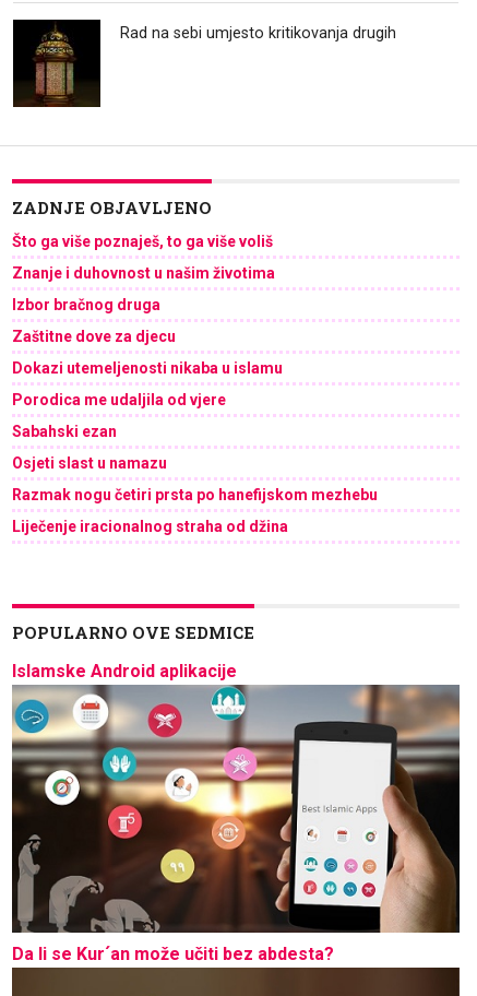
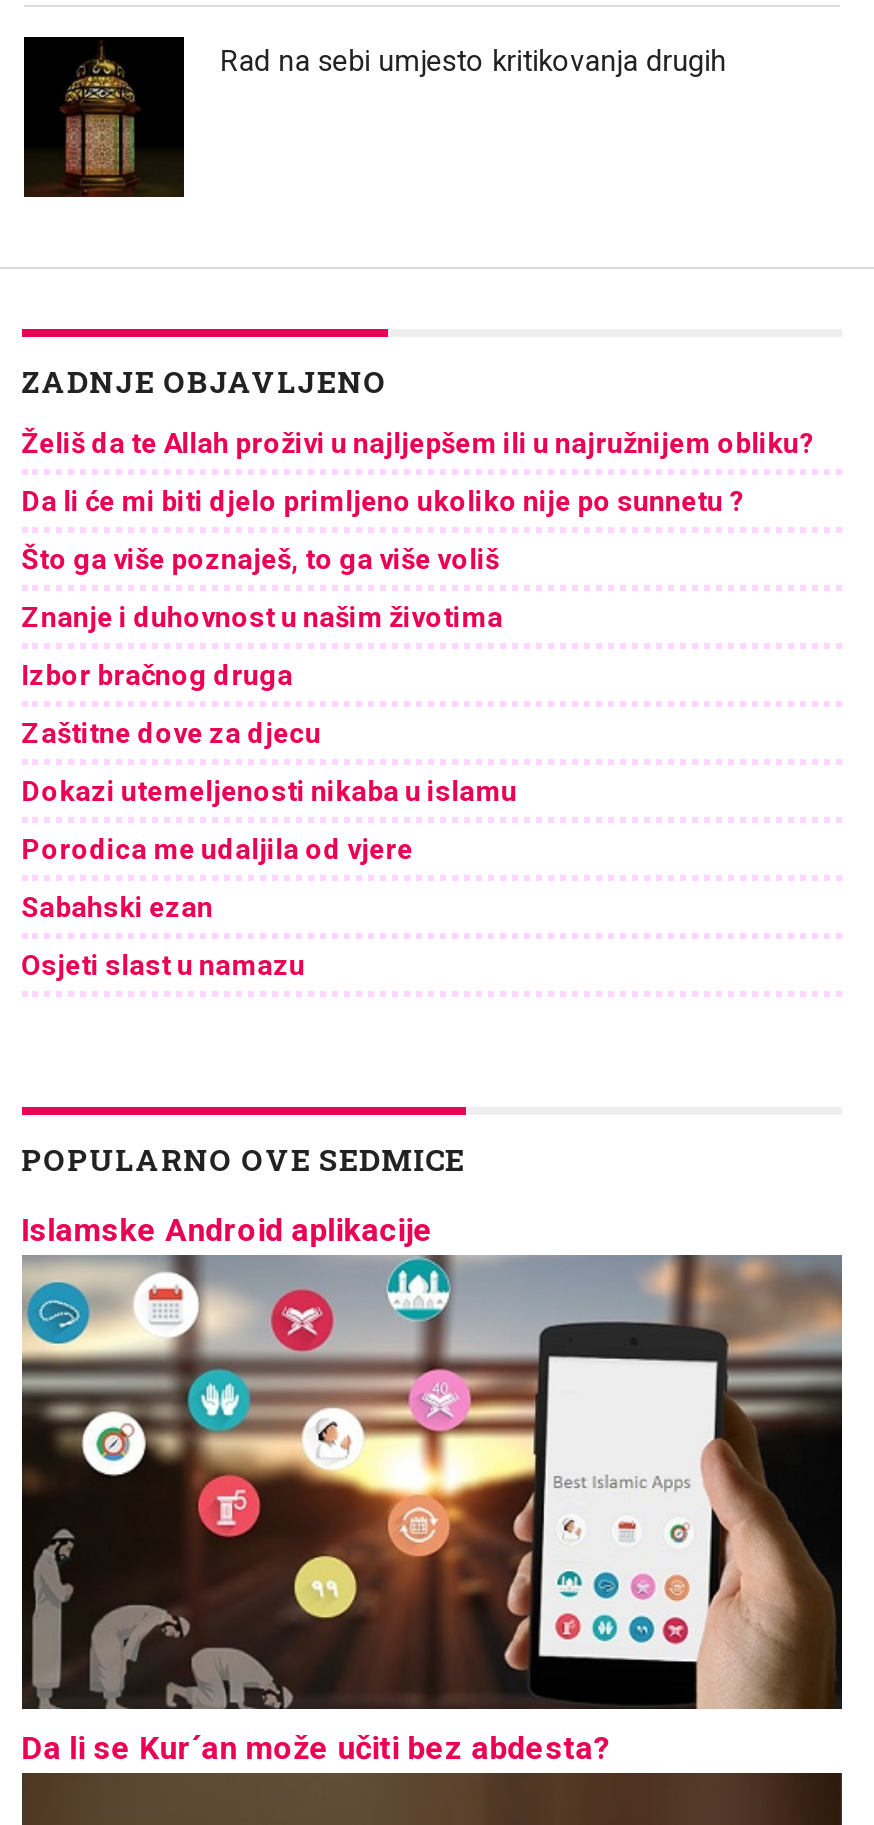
none -> [21,428,815,518] Želiš da te Allah proživi u najljepšem ili u najružnijem obliku? | Da li će mi biti djelo primljeno ukoliko nije po sunnetu ?
moved [12,233,282,472] -> [21,544,517,982]: Što ga više poznaješ, to ga više voliš | Znanje i duhovnost u našim životima | Izbor bračnog druga | Zaštitne dove za djecu | Dokazi utemeljenosti nikaba u islamu | Porodica me udaljila od vjere | Sabahski ezan | Osjeti slast u namazu
[12,486,377,535] Razmak nogu četiri prsta po hanefijskom mezhebu | Liječenje iracionalnog straha od džina -> none

